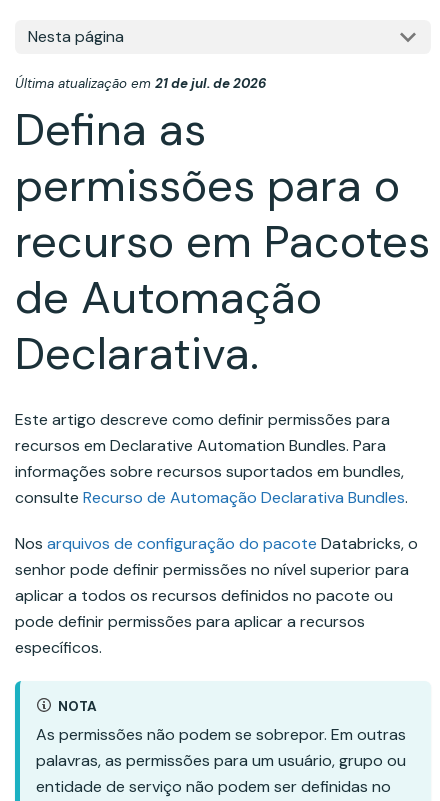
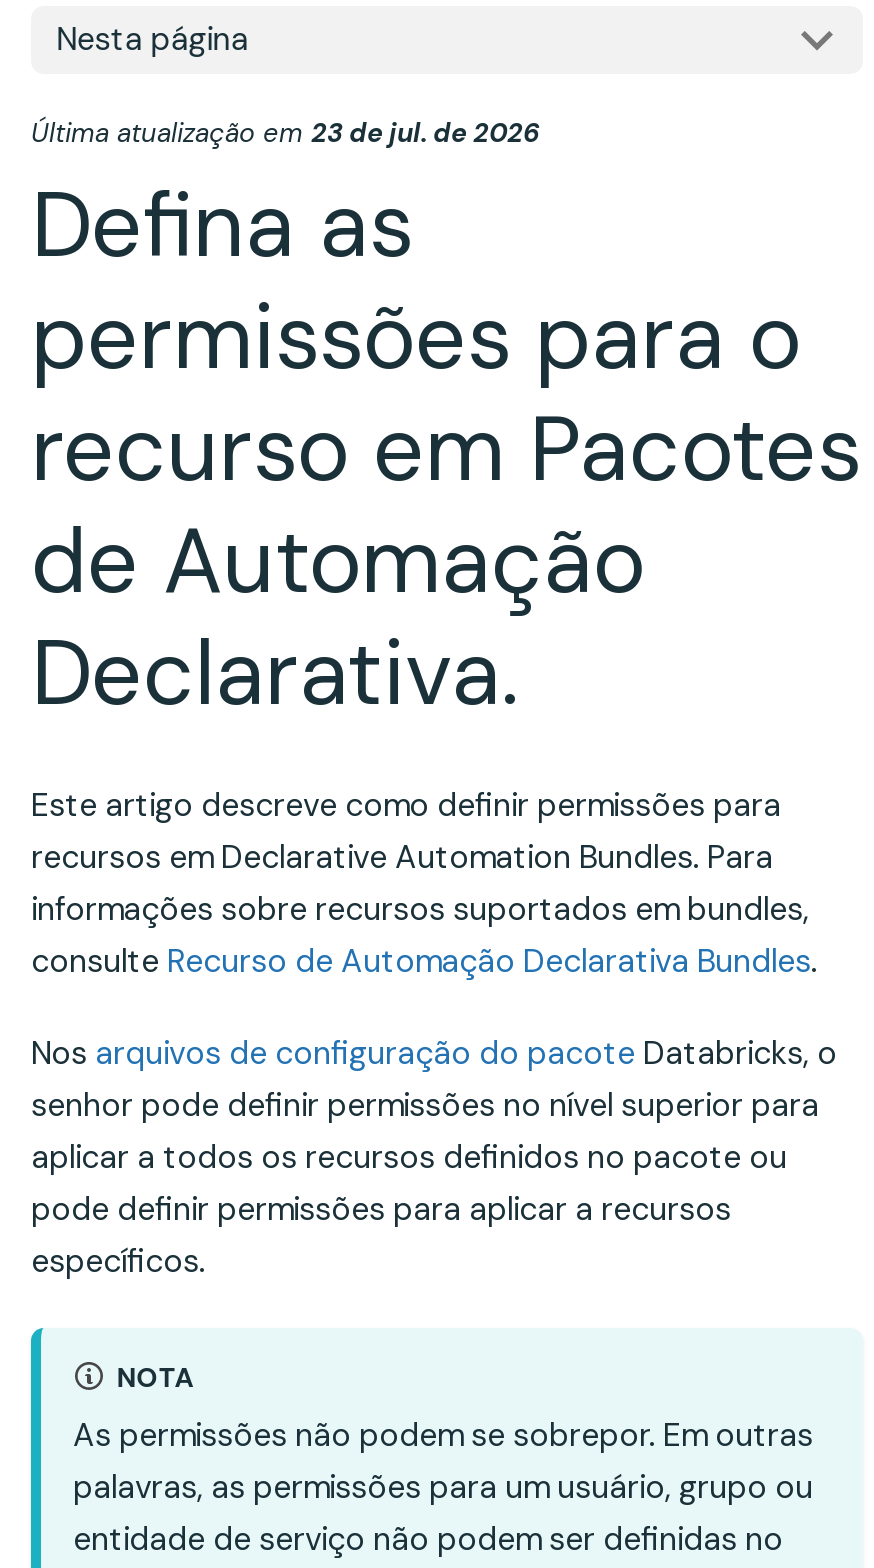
[15,75,266,92] Última atualização em 21 de jul. de 2026 -> [31,116,539,150] Última atualização em 23 de jul. de 2026

